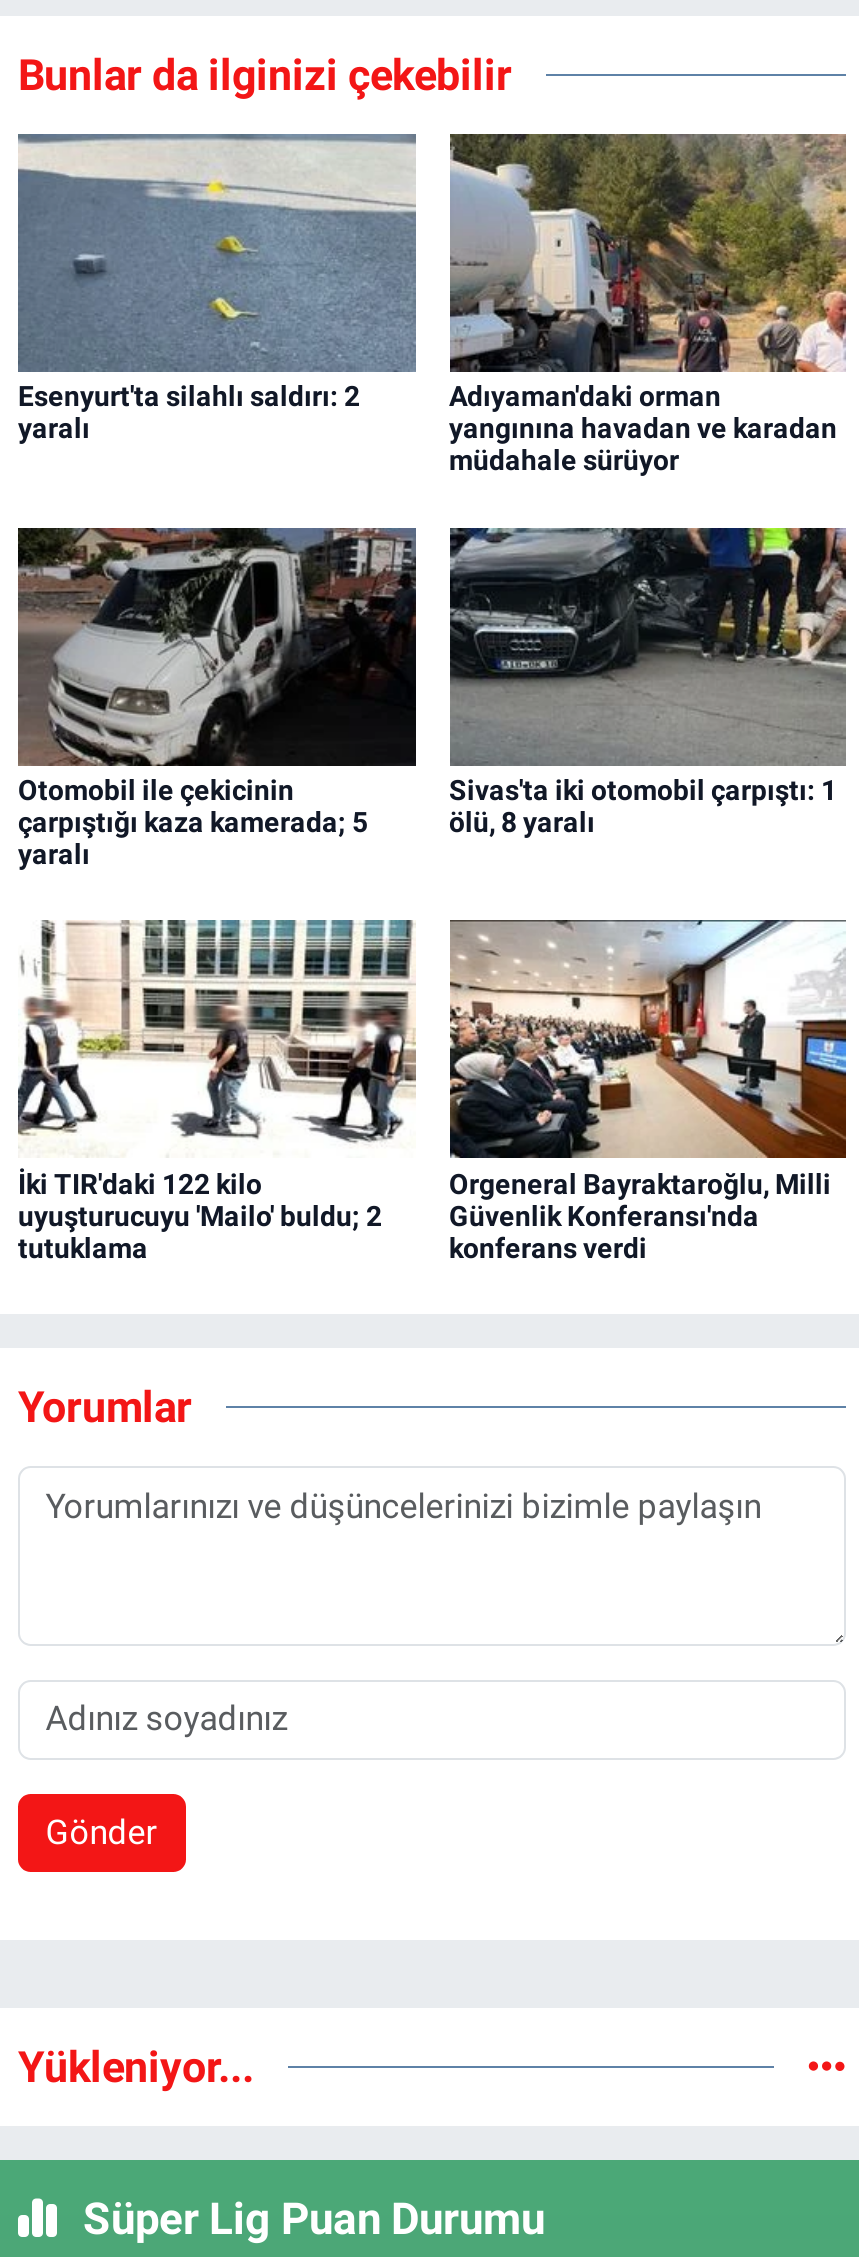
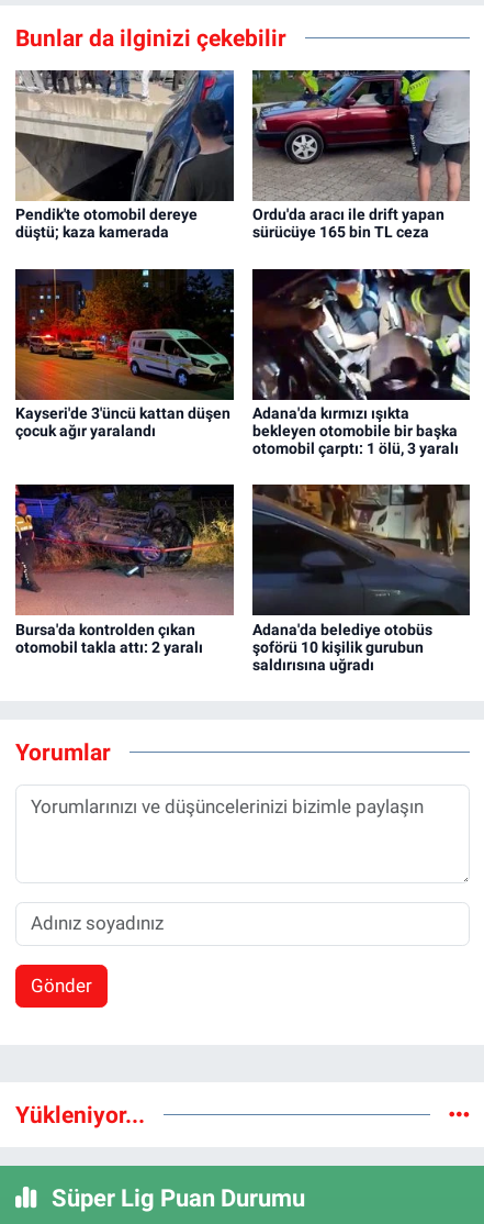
[18,132,418,444] [image] | Esenyurt'ta silahlı saldırı: 2 | yaralı -> [15,69,235,241] [image] | Pendik'te otomobil dereye | düştü; kaza kamerada
[449,132,846,476] [image] | Adıyaman'daki orman | yangınına havadan ve karadan | müdahale sürüyor -> [252,69,470,241] [image] | Ordu'da aracı ile drift yapan | sürücüye 165 bin TL ceza
[16,526,418,870] [image] | Otomobil ile çekicinin | çarpıştığı kaza kamerada; 5 | yaralı -> [15,268,235,439] [image] | Kayseri'de 3'üncü kattan düşen | çocuk ağır yaralandı
[448,526,848,838] [image] | Sivas'ta iki otomobil çarpıştı: 1 | ölü, 8 yaralı -> [252,268,471,457] [image] | Adana'da kırmızı ışıkta | bekleyen otomobile bir başka | otomobil çarptı: 1 ölü, 3 yaralı
[18,918,416,1263] [image] | İki TIR'daki 122 kilo | uyuşturucuyu 'Mailo' buldu; 2 | tutuklama -> [14,483,235,656] [image] | Bursa'da kontrolden çıkan | otomobil takla attı: 2 yaralı
[448,918,848,1263] [image] | Orgeneral Bayraktaroğlu, Milli | Güvenlik Konferansı'nda | konferans verdi -> [252,483,471,673] [image] | Adana'da belediye otobüs | şoförü 10 kişilik gurubun | saldırısına uğradı

